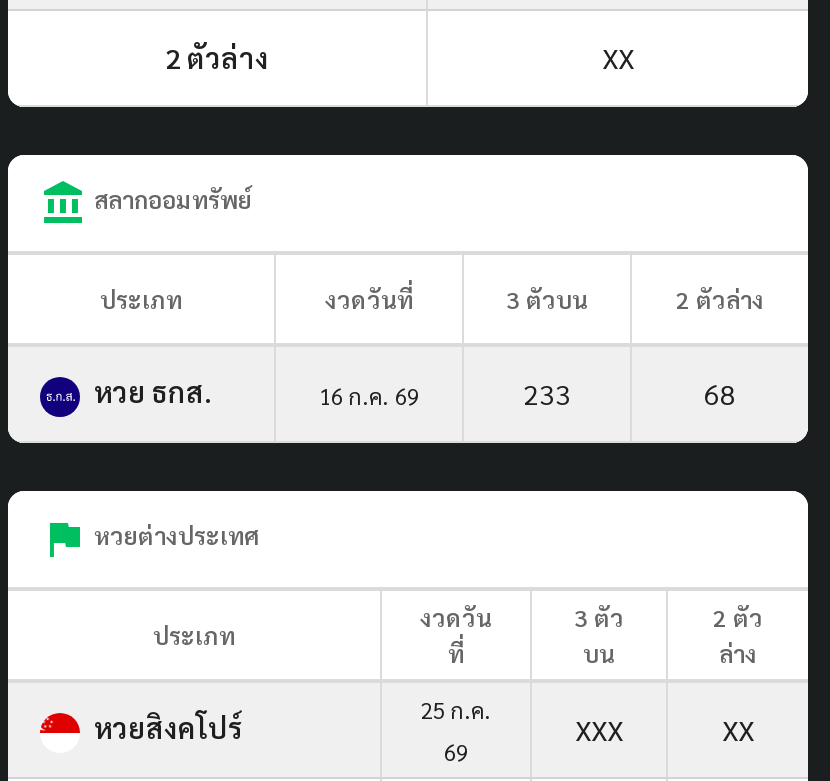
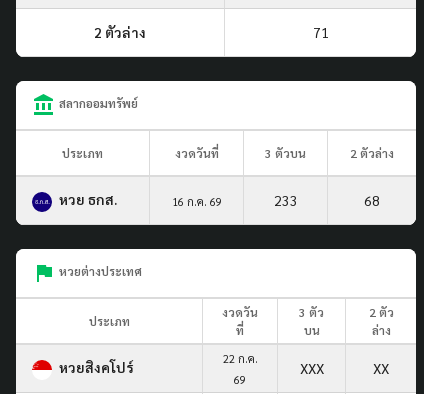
[602,39,634,75] XX -> [312,23,328,41] 71
[421,695,491,725] 25 ก.ค. -> [222,351,257,366] 22 ก.ค.

